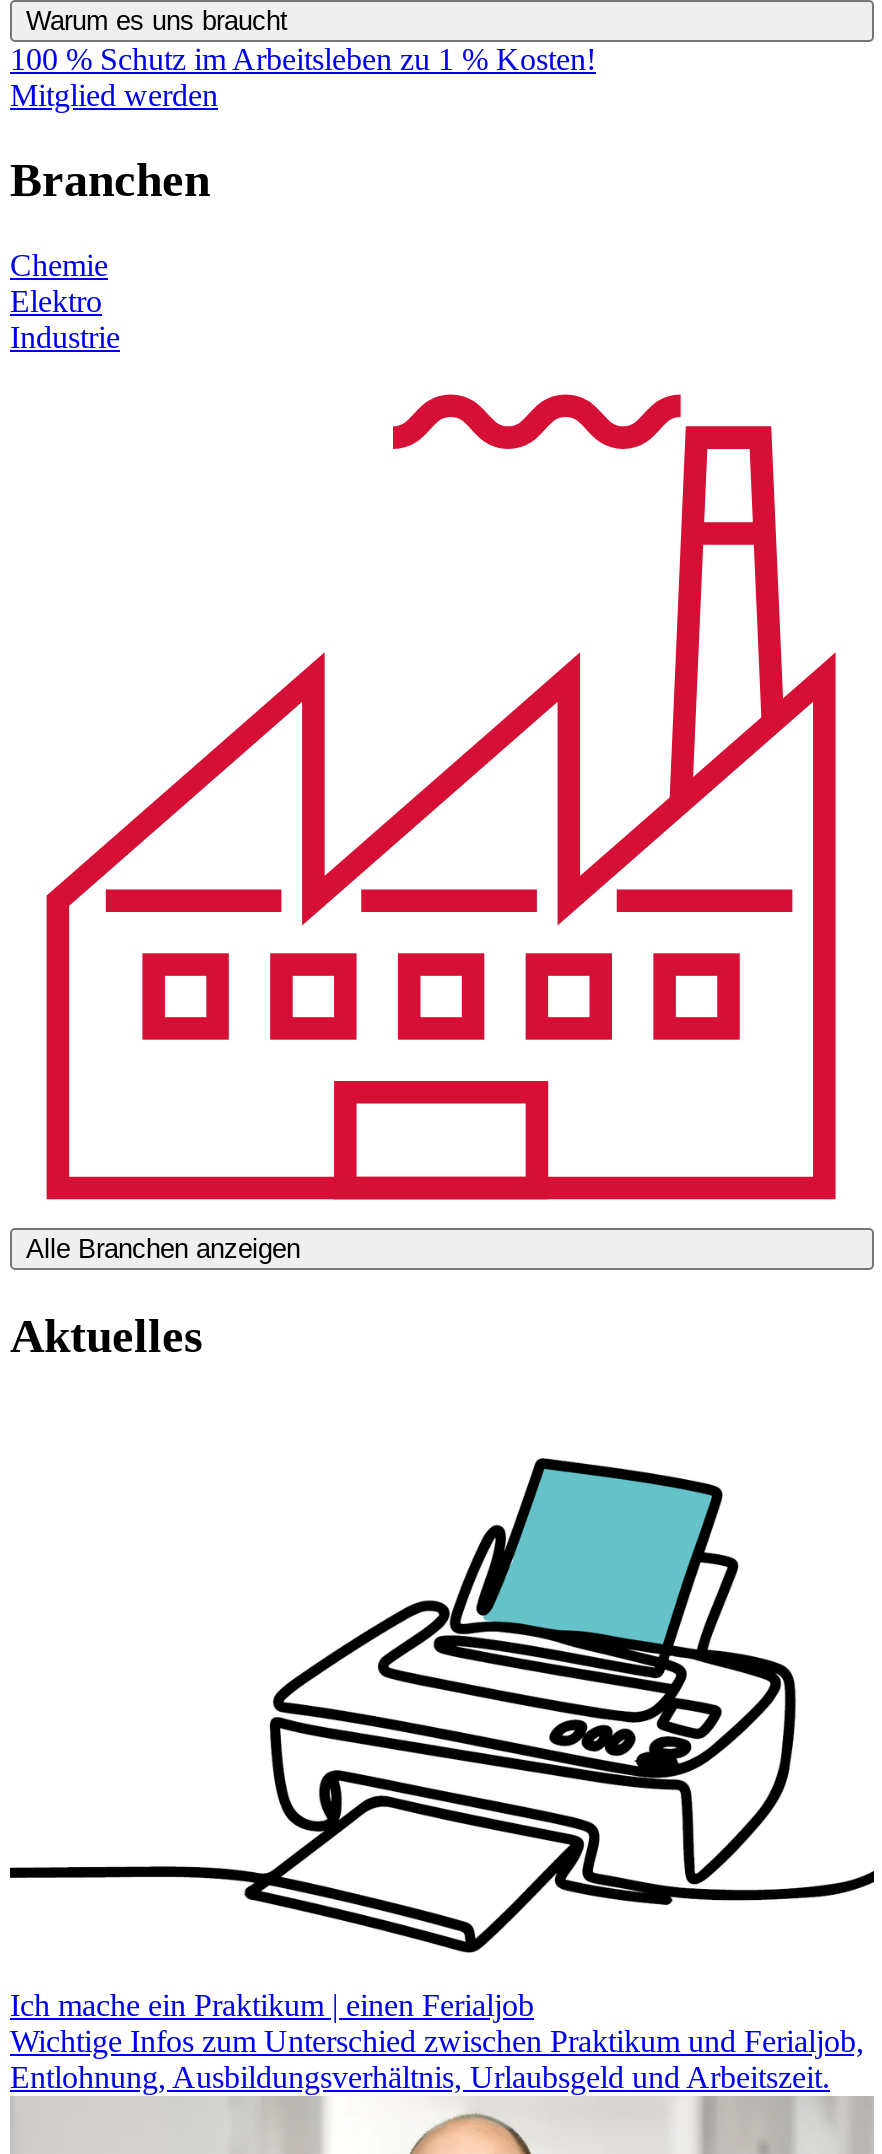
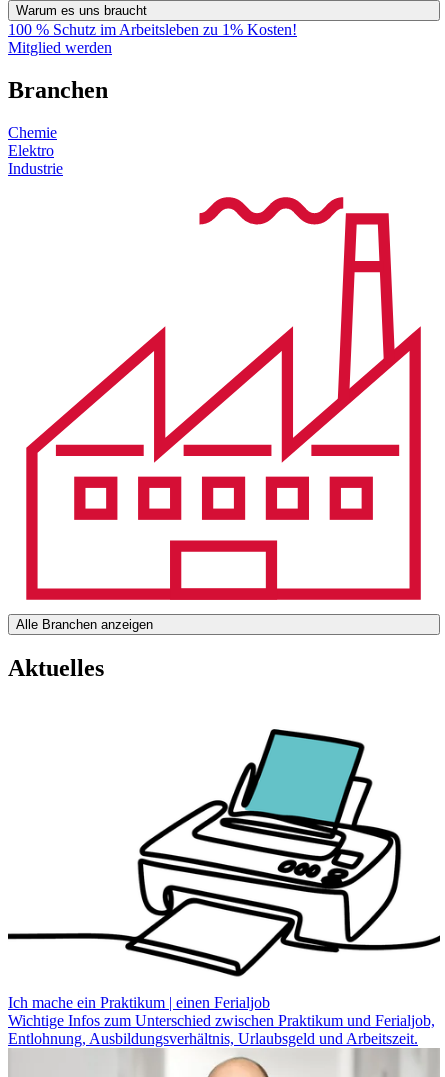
[10,42,596,76] 100 % Schutz im Arbeitsleben zu 1 % Kosten! -> [8,21,297,38] 100 % Schutz im Arbeitsleben zu 1% Kosten!

